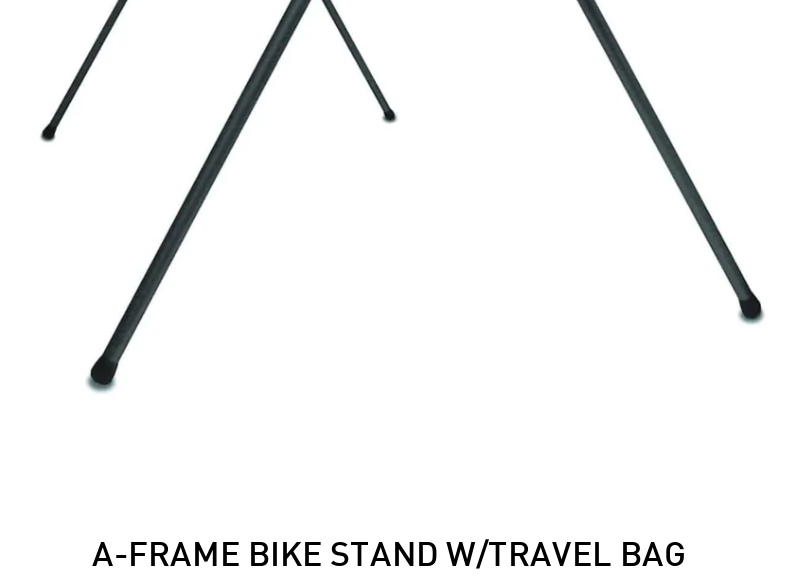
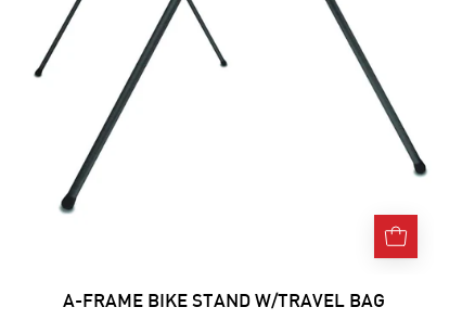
none -> [373,214,419,260] [image]

